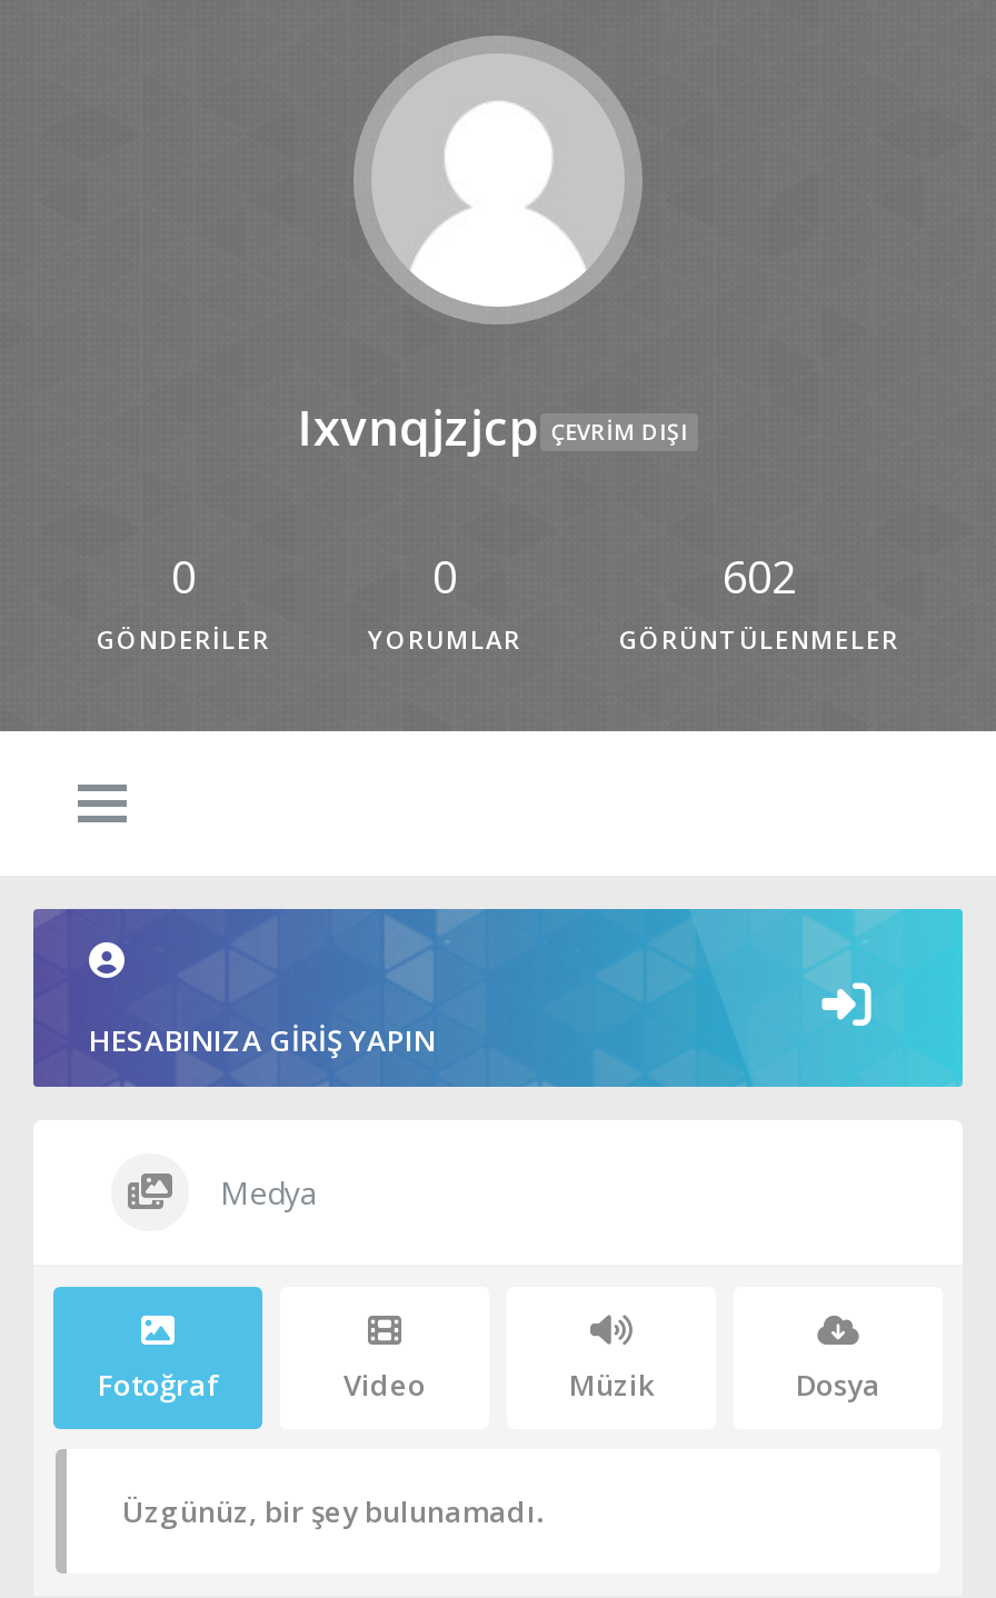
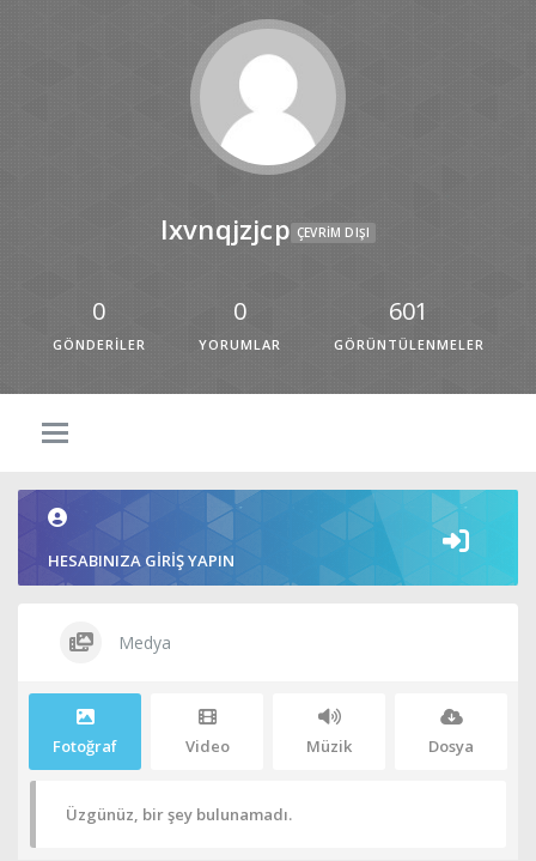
[723,547,796,607] 602 -> [389,295,428,327] 601

